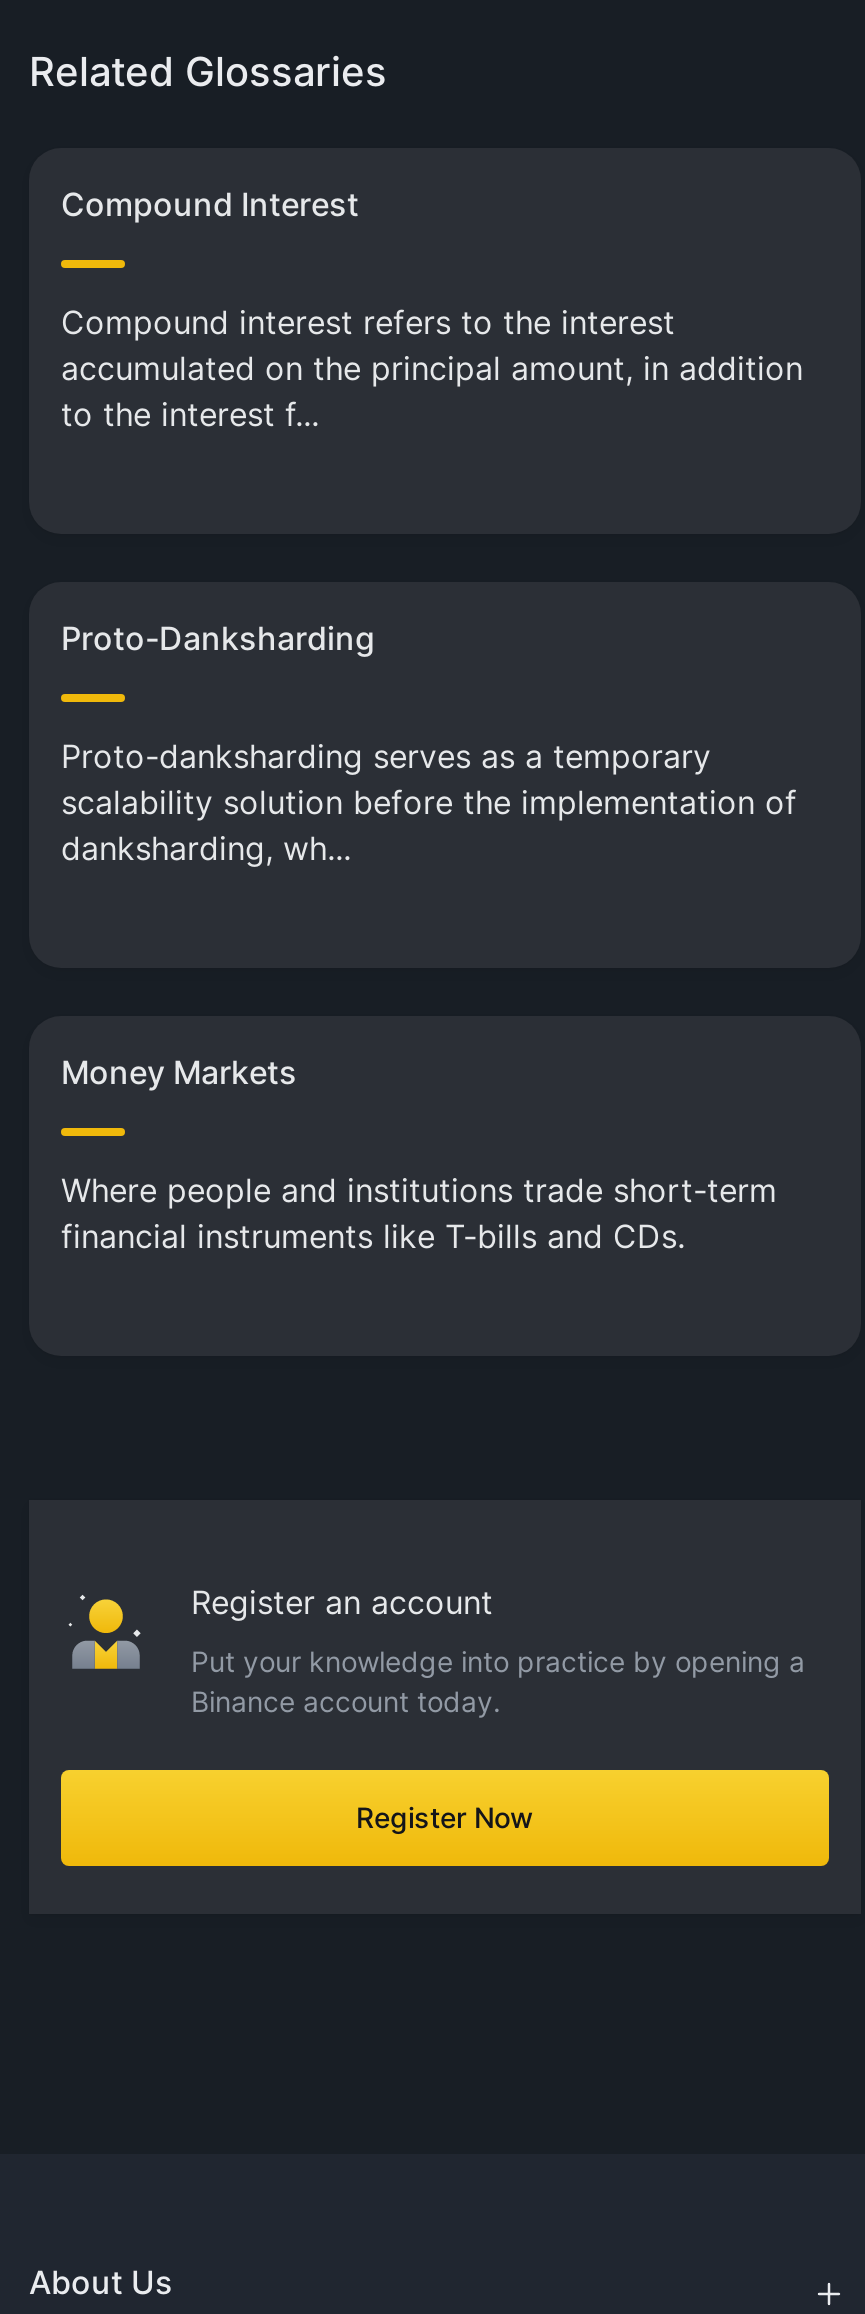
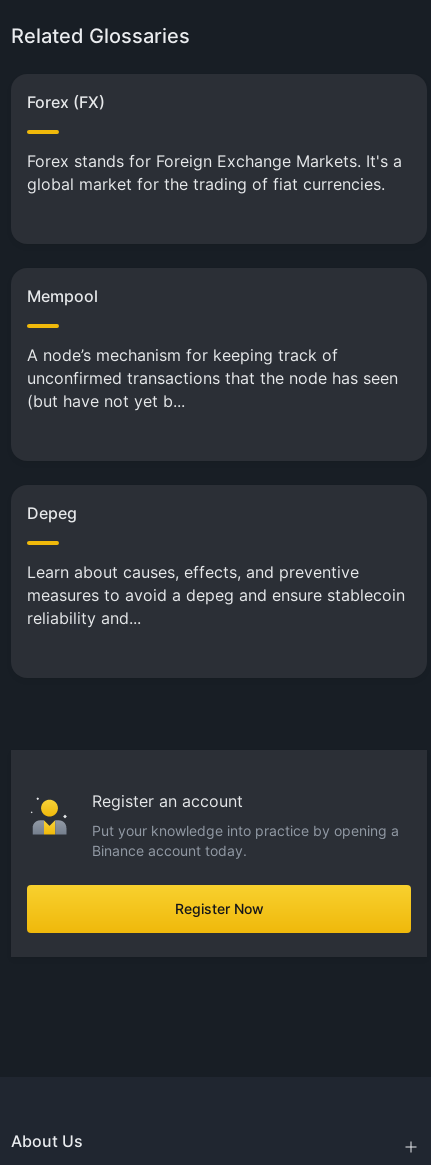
[61,184,359,224] Compound Interest -> [27,92,105,112] Forex (FX)
[61,302,803,434] Compound interest refers to the interest | accumulated on the principal amount, in addition | to the interest f... -> [27,151,402,194] Forex stands for Foreign Exchange Markets. It's a | global market for the trading of fiat currencies.
[61,618,375,658] Proto-Danksharding -> [27,286,98,306] Mempool
[61,736,797,868] Proto-danksharding serves as a temporary | scalability solution before the implementation of | danksharding, wh... -> [27,345,398,411] A node’s mechanism for keeping track of | unconfirmed transactions that the node has seen | (but have not yet b...
[61,1052,297,1092] Money Markets -> [27,503,77,523] Depeg
[61,1170,777,1256] Where people and institutions trade short-term | financial instruments like T-bills and CDs. -> [27,562,405,628] Learn about causes, effects, and preventive | measures to avoid a depeg and ensure stablecoin | reliability and...

